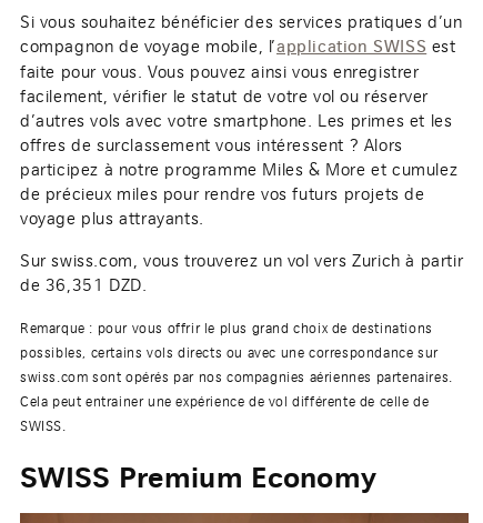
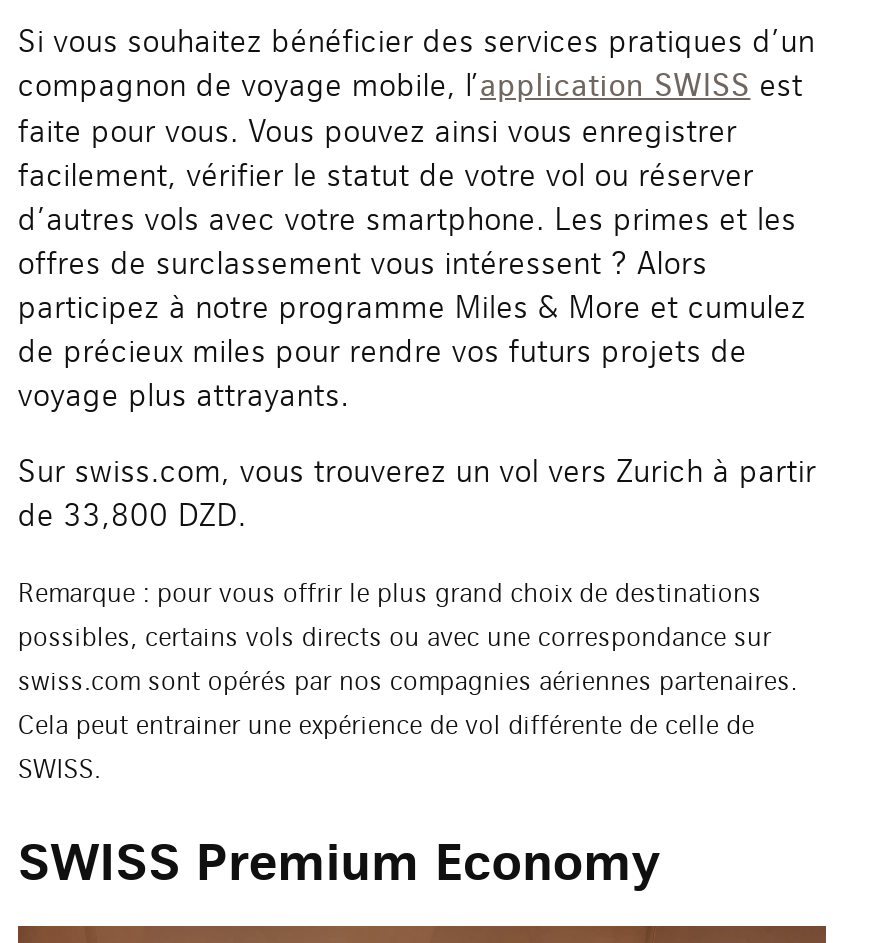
[20,274,147,295] de 36,351 DZD. -> [18,495,247,533] de 33,800 DZD.

